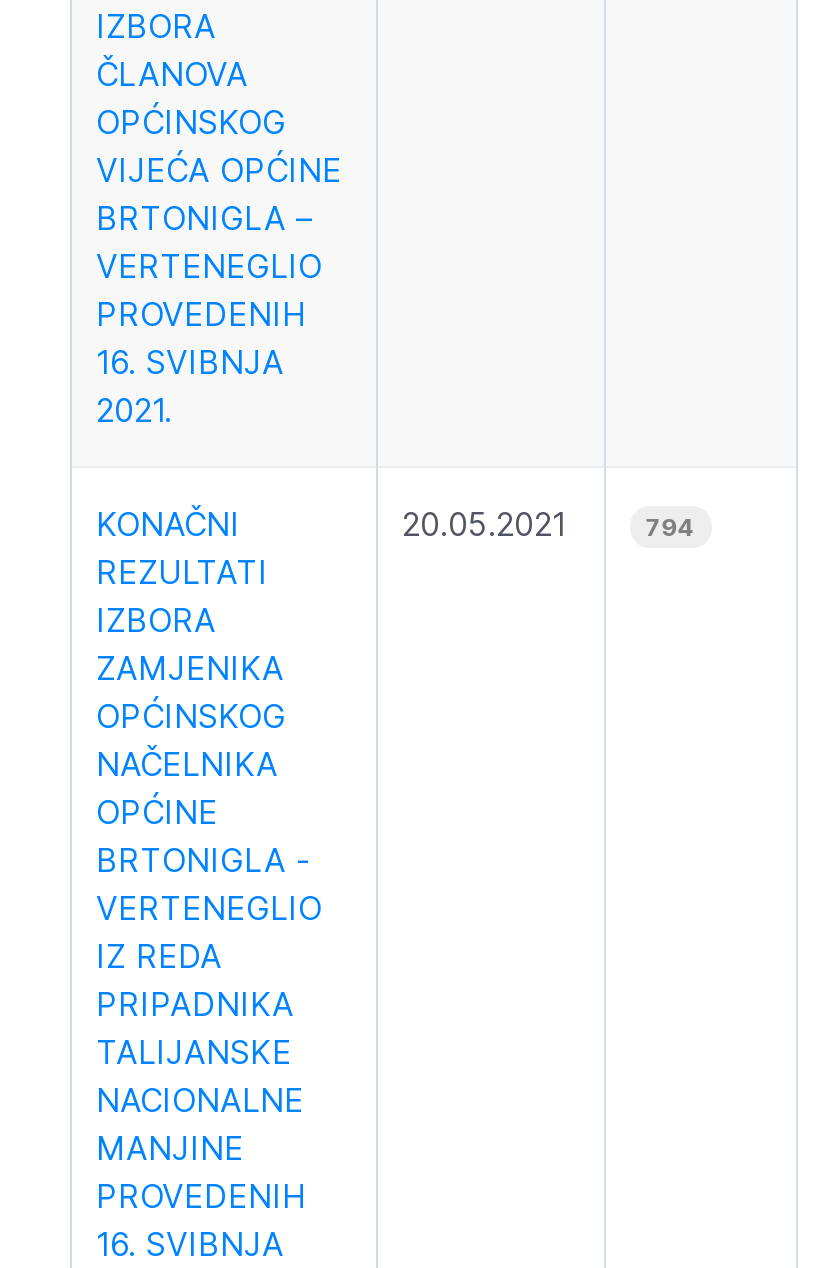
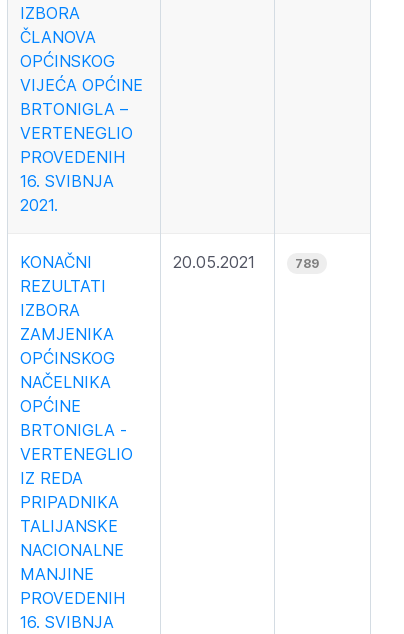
[646,511,696,541] 794 -> [295,255,319,270] 789

